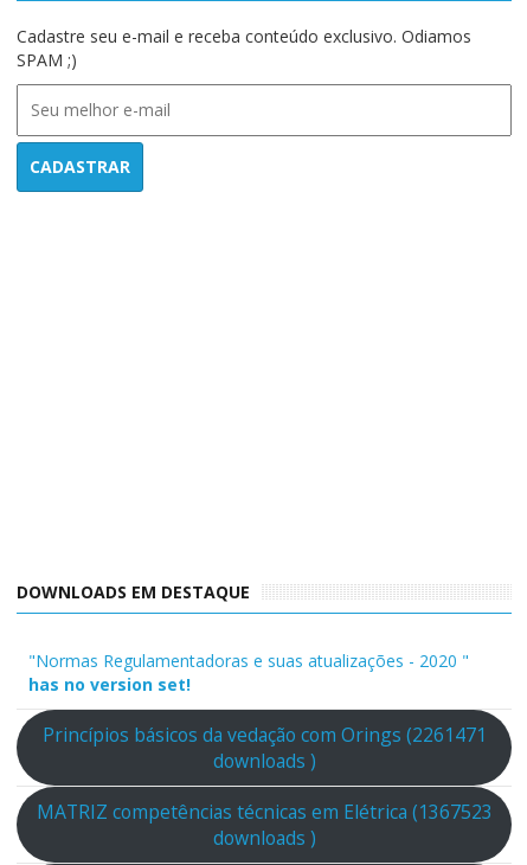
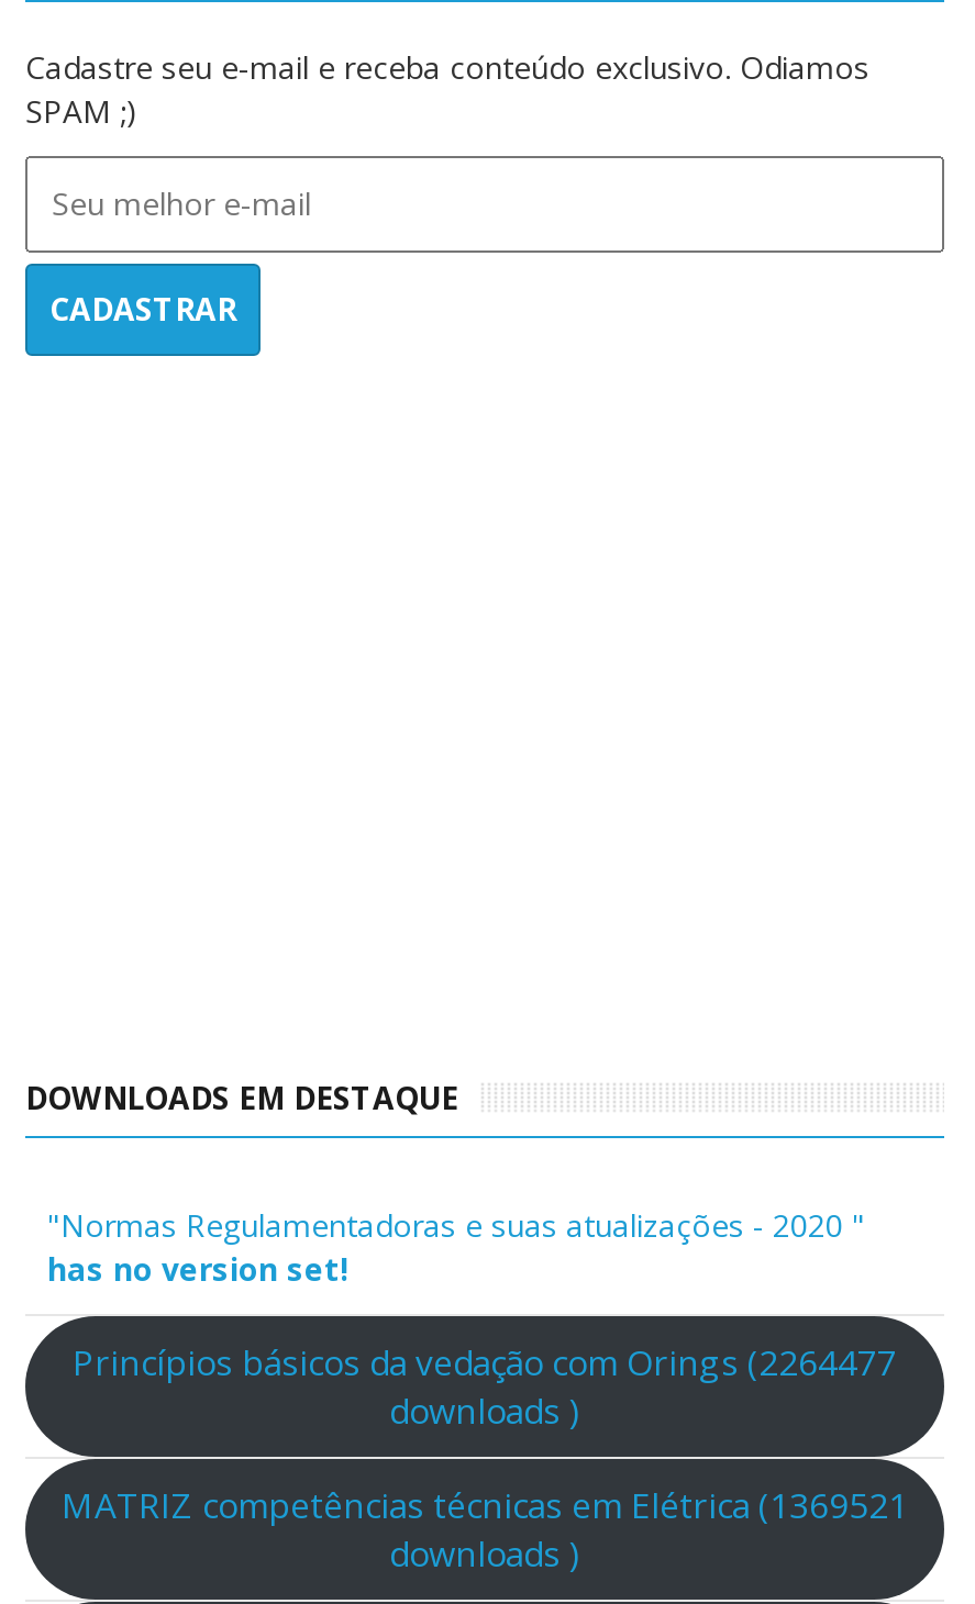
[42,722,486,748] Princípios básicos da vedação com Orings (2261471 -> [73,1338,897,1386] Princípios básicos da vedação com Orings (2264477
[36,799,492,825] MATRIZ competências técnicas em Elétrica (1367523 -> [62,1481,908,1529] MATRIZ competências técnicas em Elétrica (1369521

